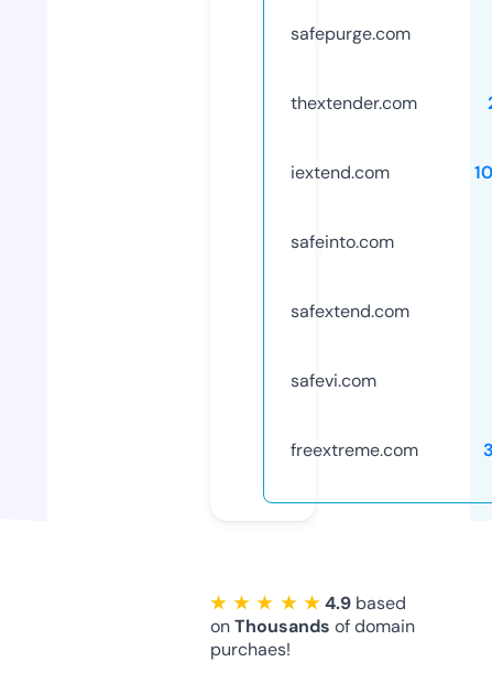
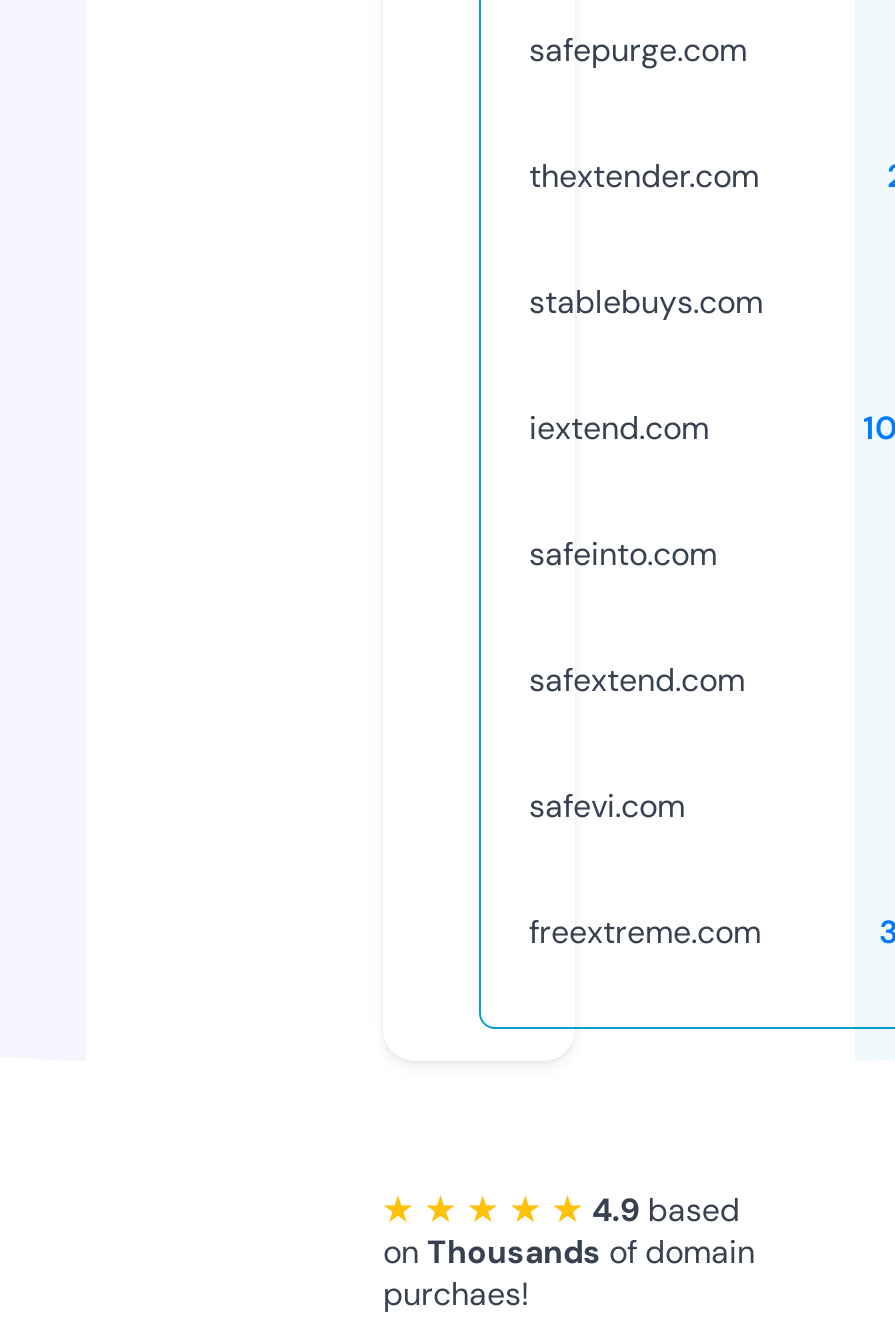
none -> [529,281,763,323] stablebuys.com

